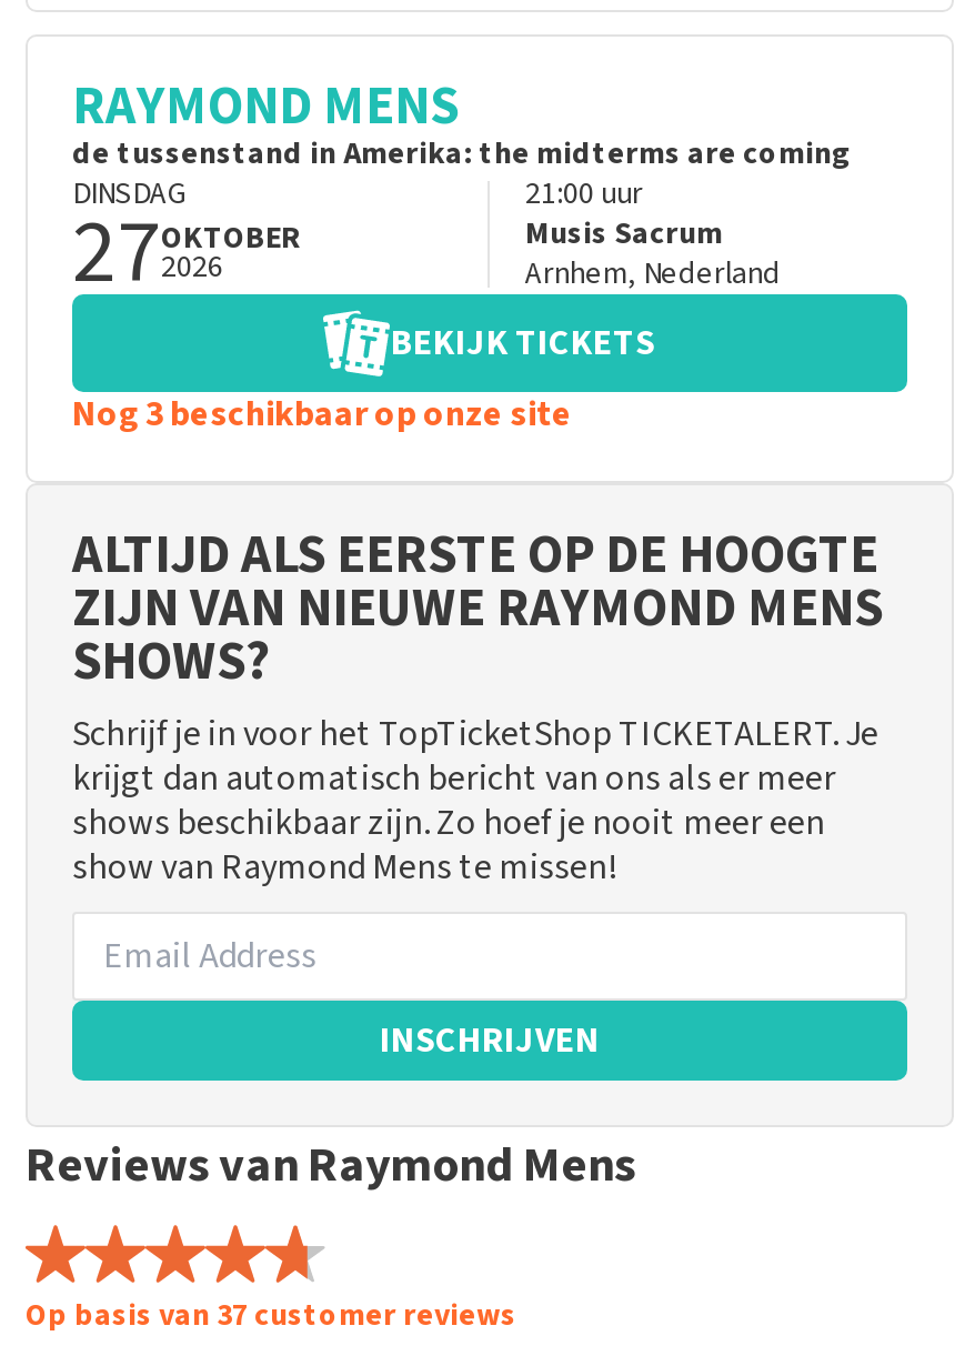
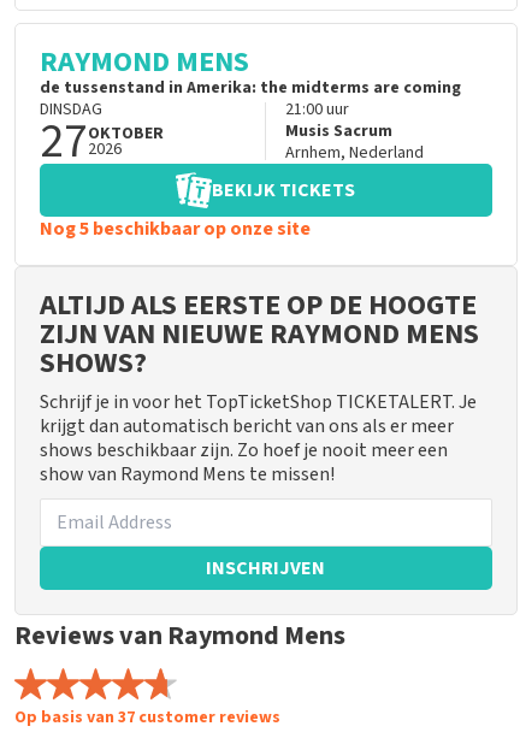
[72,390,572,439] Nog 3 beschikbaar op onze site -> [40,216,311,242] Nog 5 beschikbaar op onze site

